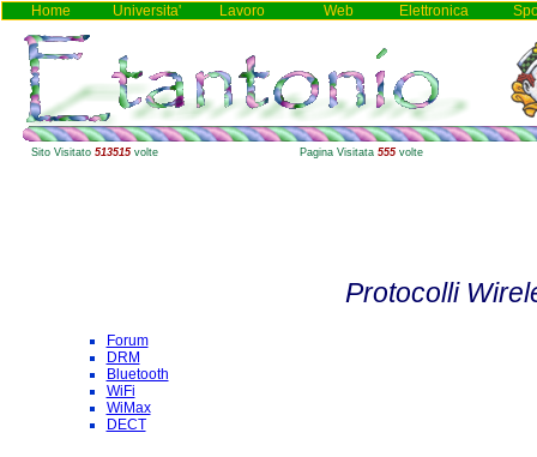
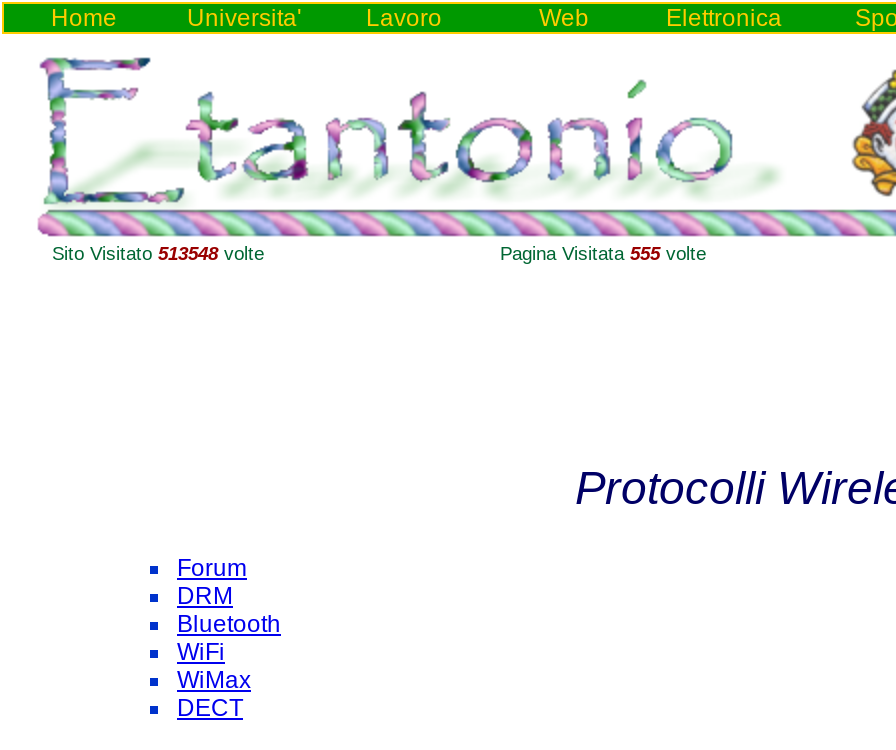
[13,146,158,158] Sito Visitato 513515 volte -> [22,244,264,264] Sito Visitato 513548 volte

